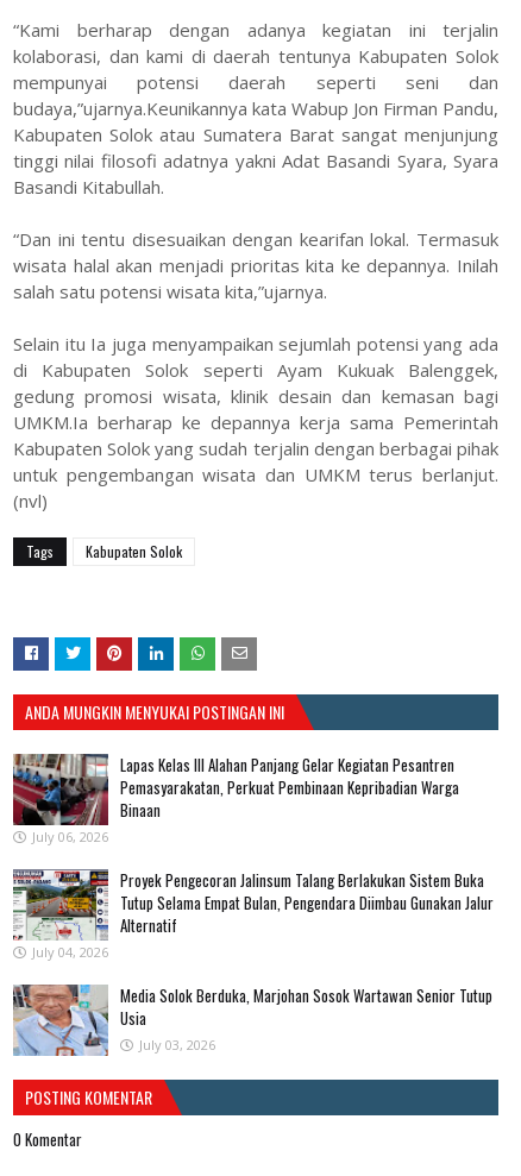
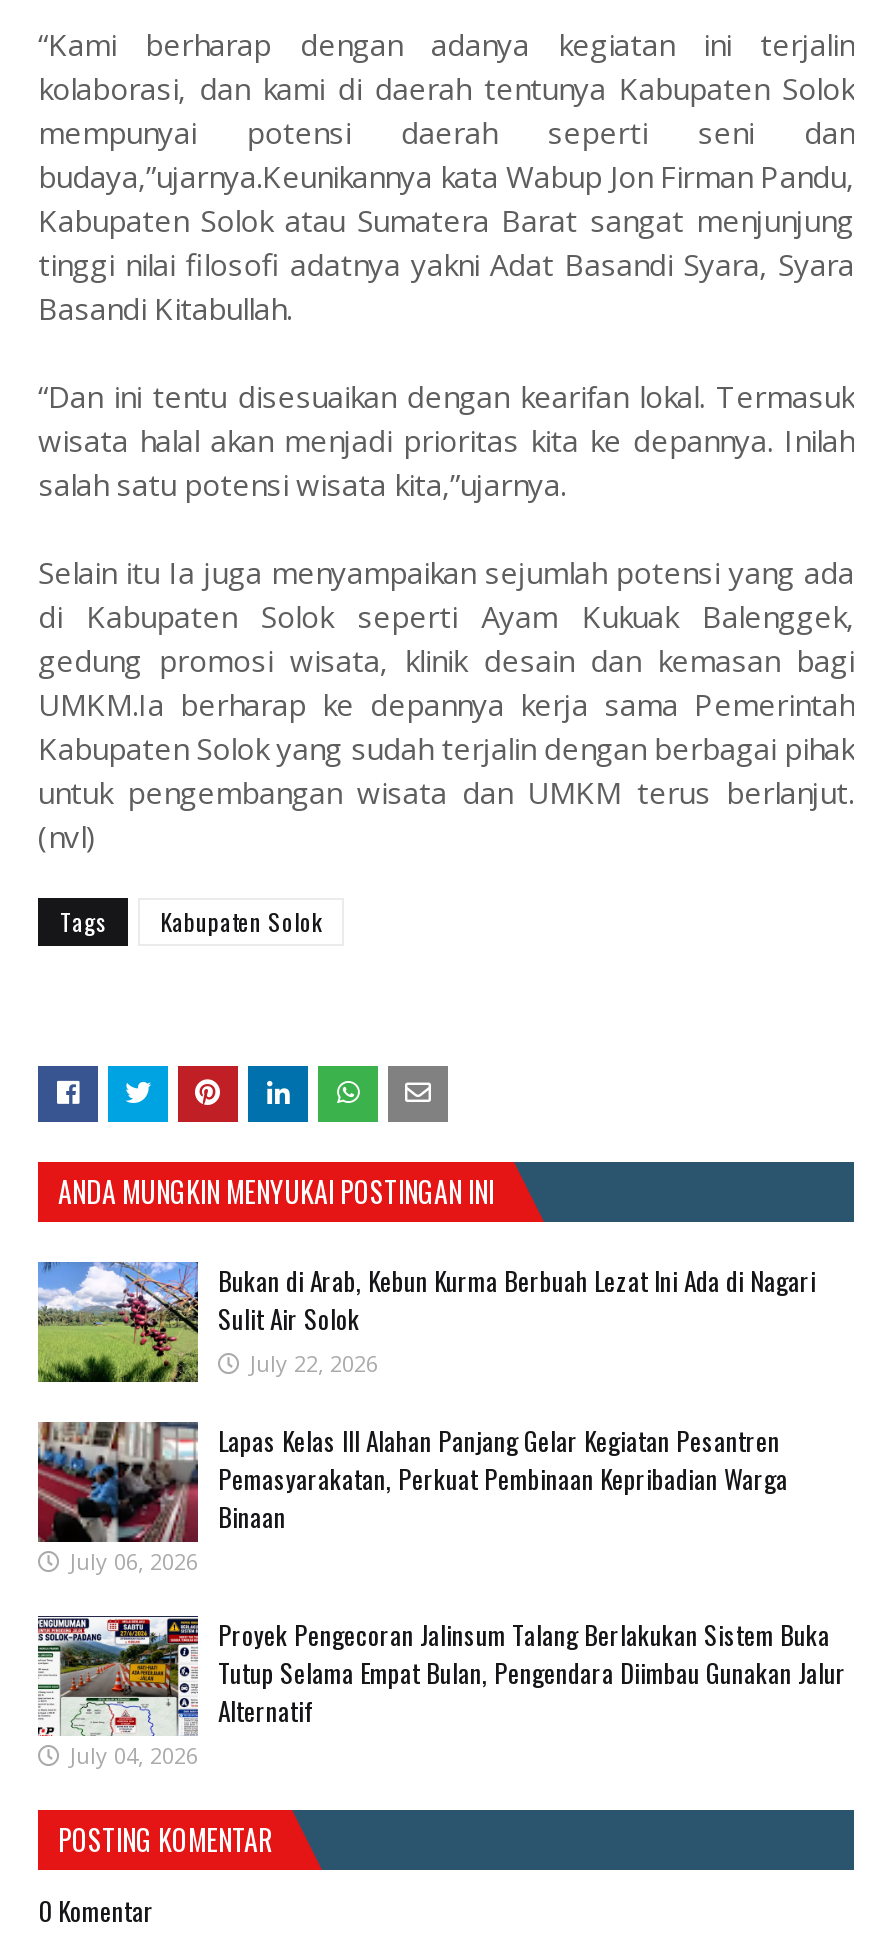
none -> [36,1260,816,1384] [image] | Bukan di Arab, Kebun Kurma Berbuah Lezat Ini Ada di Nagari | Sulit Air Solok | July 22, 2026
moved [11,751,494,961] -> [34,1418,846,1770]: [image] | Lapas Kelas III Alahan Panjang Gelar Kegiatan Pesantren | Pemasyarakatan, Perkuat Pembinaan Kepribadian Warga | ... | Alternatif | July 04, 2026
[12,983,492,1057] [image] | Media Solok Berduka, Marjohan Sosok Wartawan Senior Tutup | Usia | July 03, 2026 -> none

